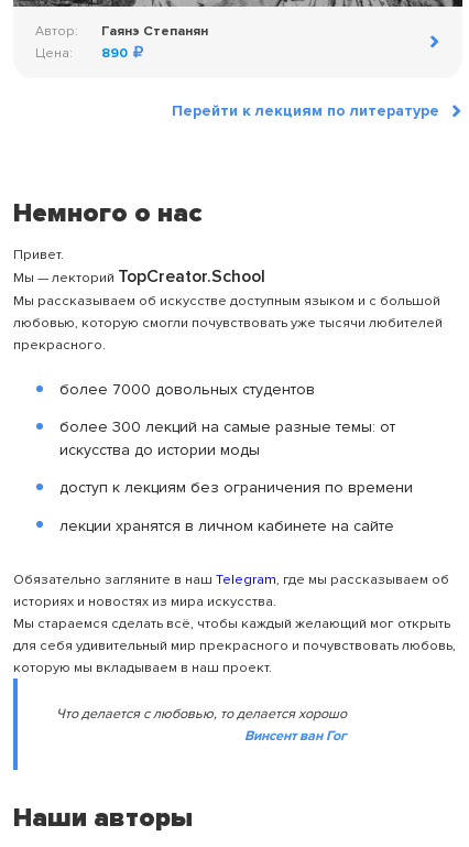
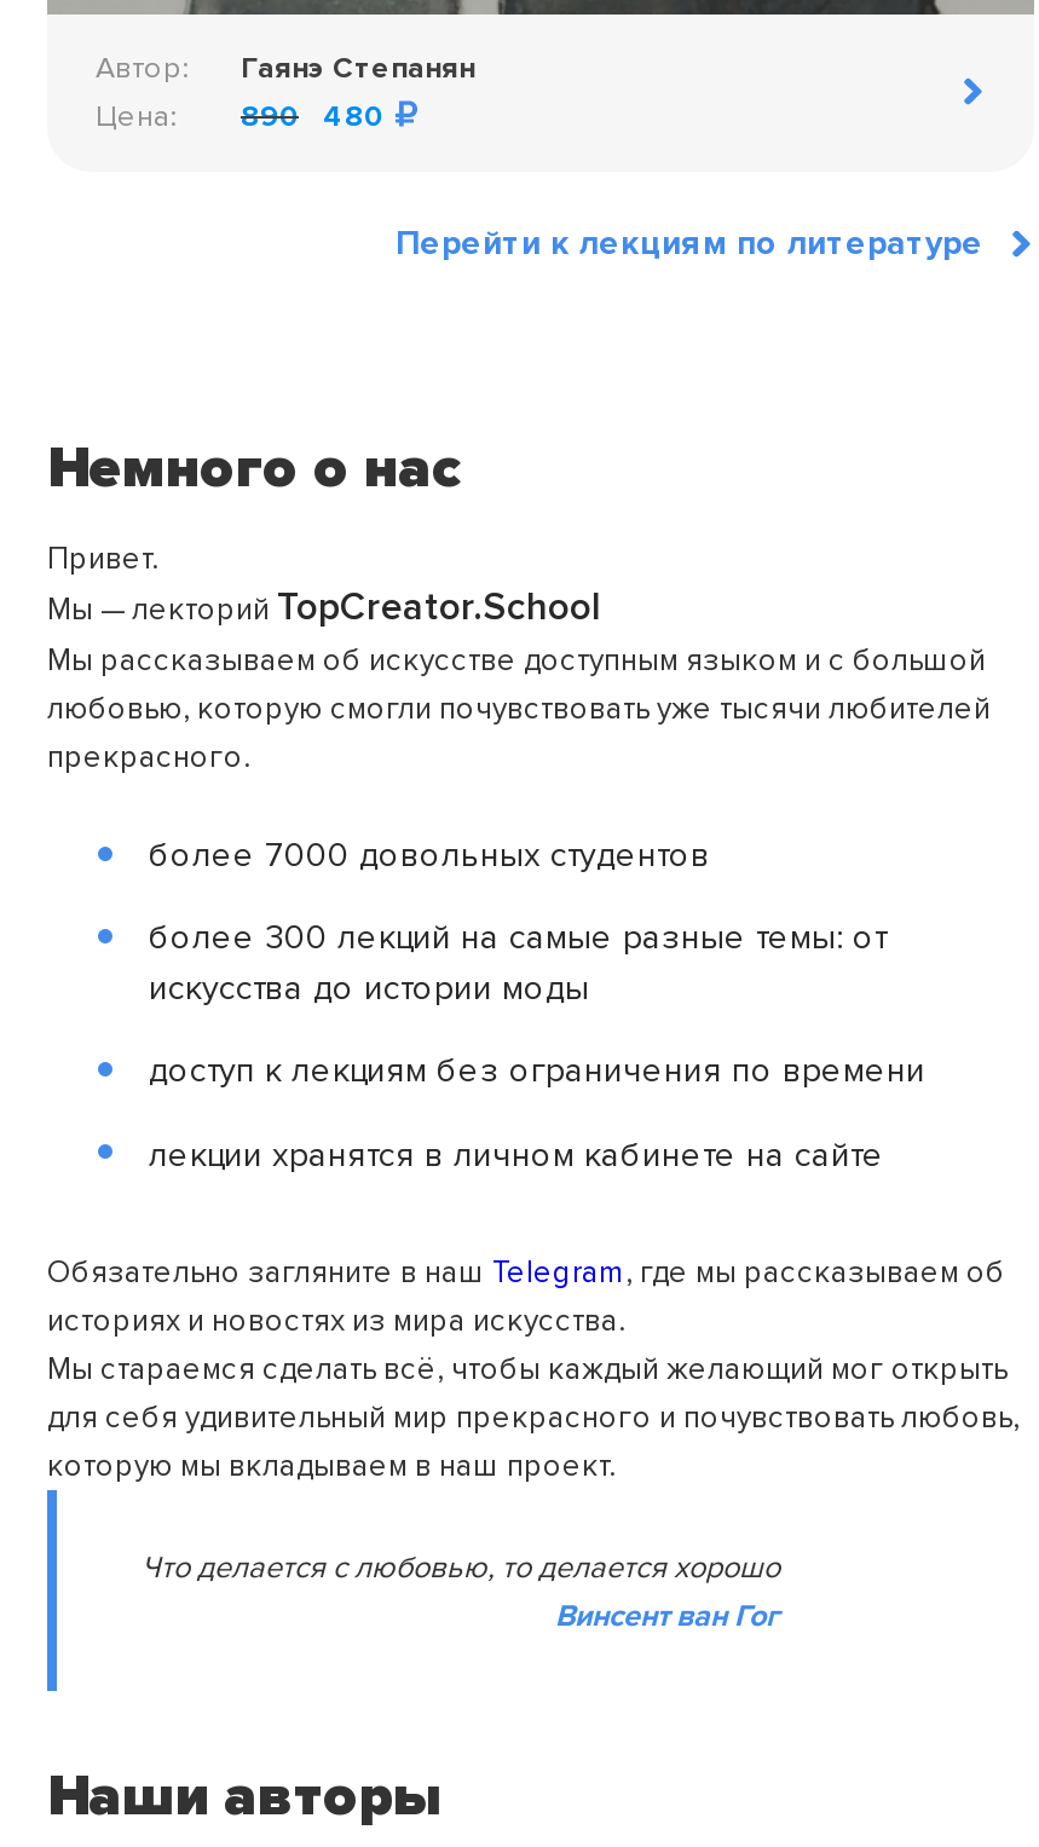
none -> [323,99,383,135] 480

